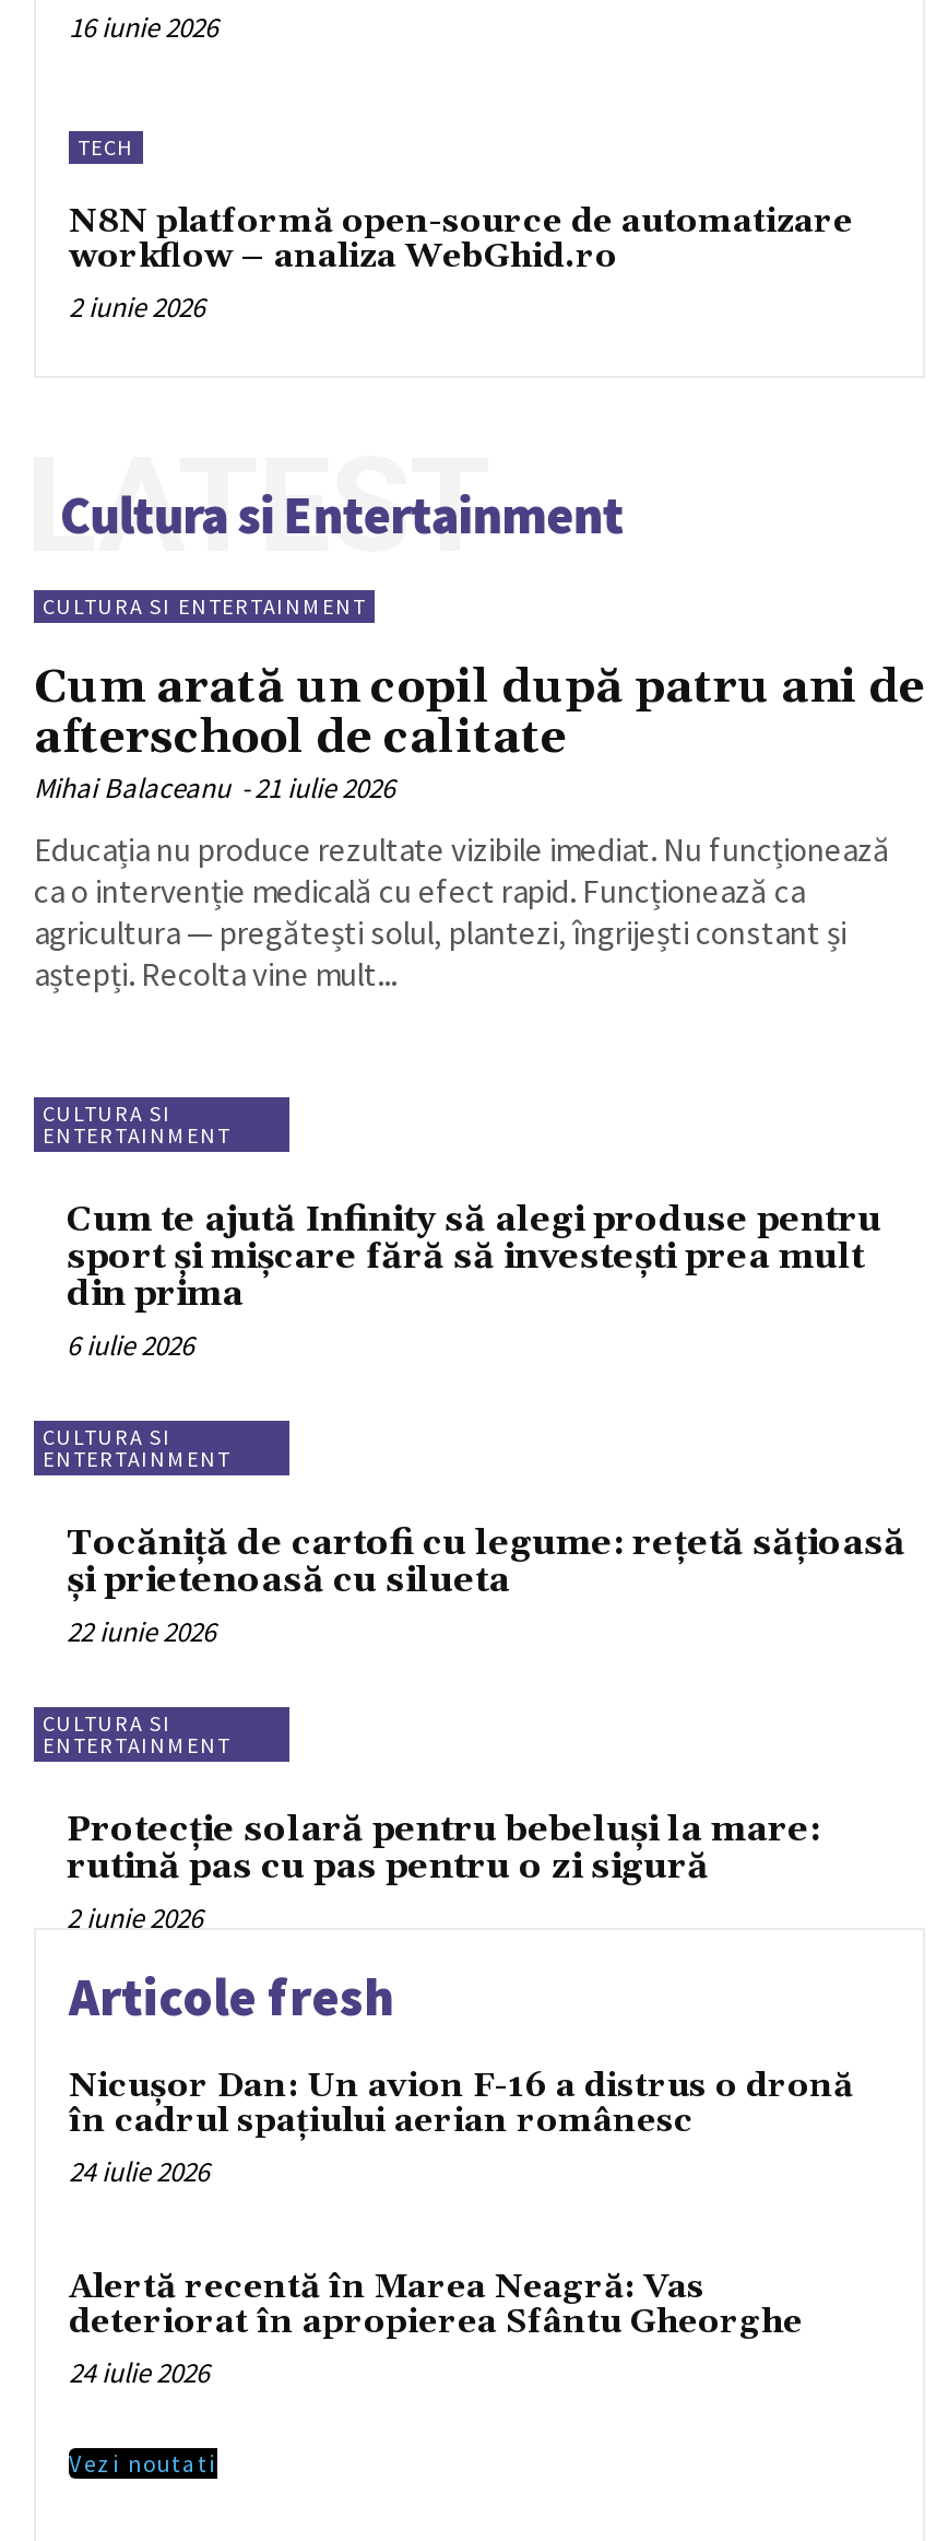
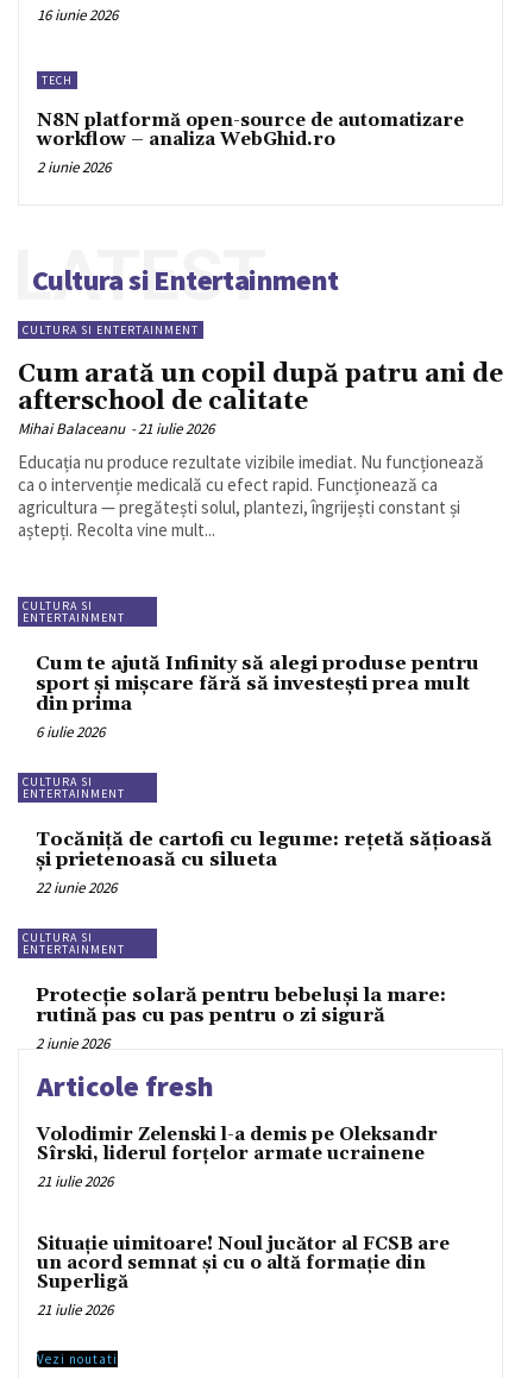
[69,2066,853,2190] Nicușor Dan: Un avion F-16 a distrus o dronă | în cadrul spațiului aerian românesc | 24 iulie 2026 -> [37,1124,438,1191] Volodimir Zelenski l-a demis pe Oleksandr | Sîrski, liderul forțelor armate ucrainene | 21 iulie 2026
[69,2267,803,2391] Alertă recentă în Marea Neagră: Vas | deteriorat în apropierea Sfântu Gheorghe | 24 iulie 2026 -> [37,1233,450,1320] Situație uimitoare! Noul jucător al FCSB are | un acord semnat și cu o altă formație din | Superligă | 21 iulie 2026

